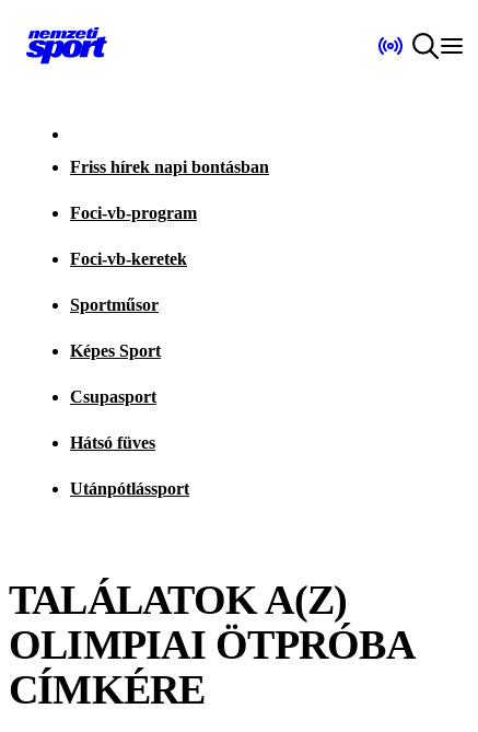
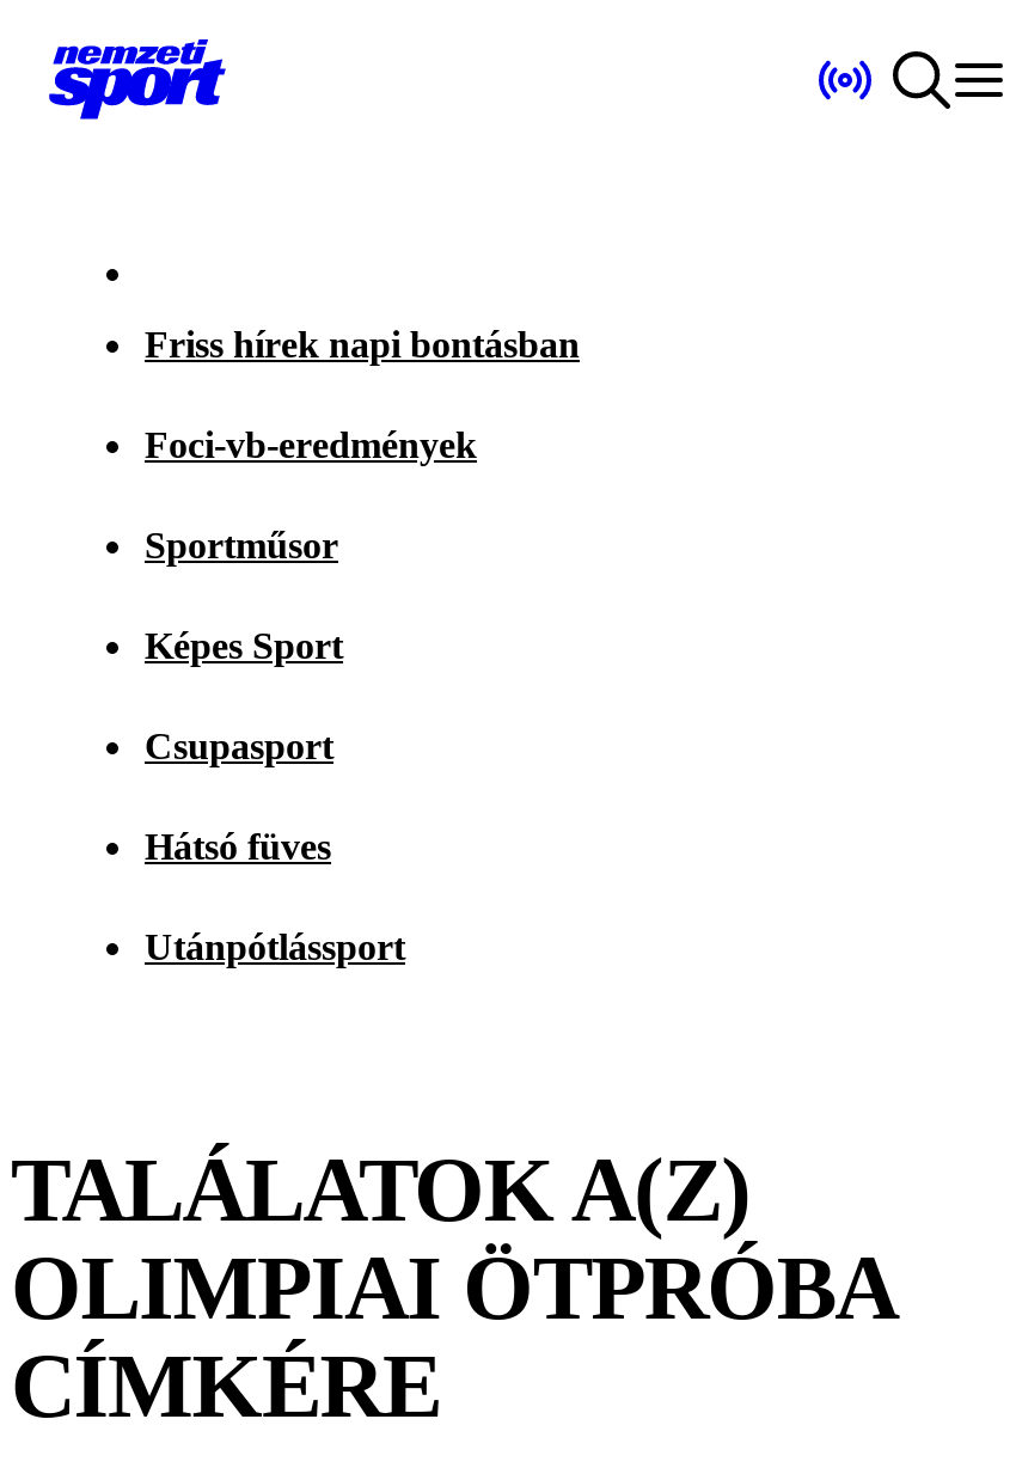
[70,204,197,268] Foci-vb-program | Foci-vb-keretek -> [145,424,477,465] Foci-vb-eredmények

